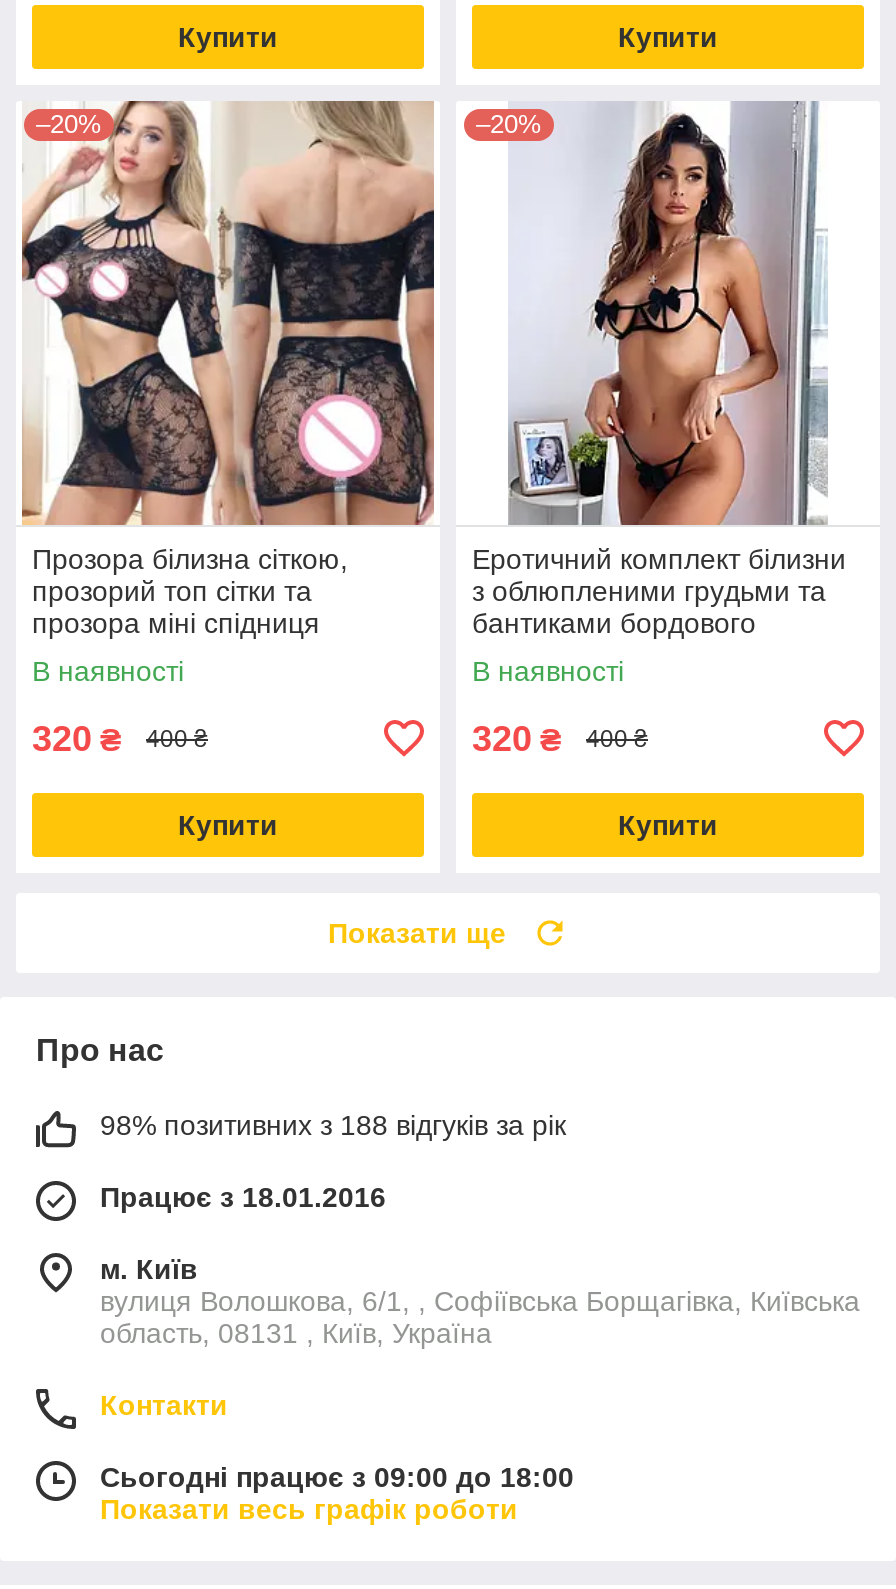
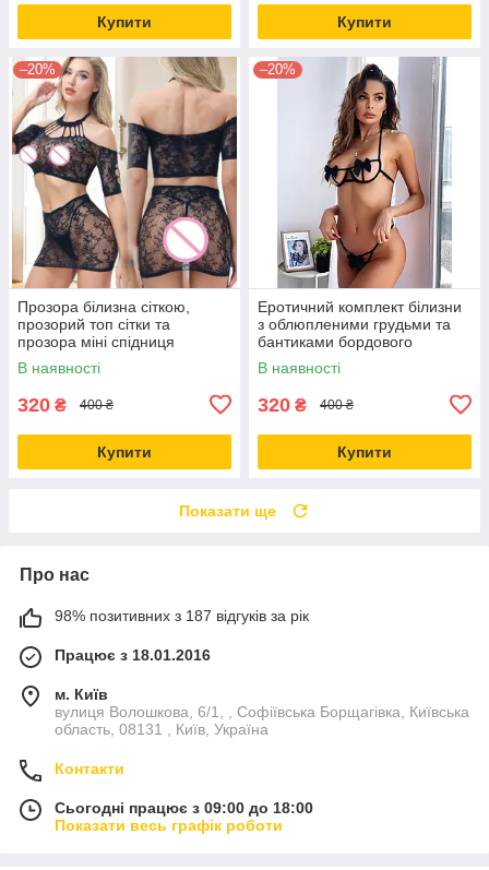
[100,1109,566,1141] 98% позитивних з 188 відгуків за рік -> [55,607,309,624] 98% позитивних з 187 відгуків за рік

